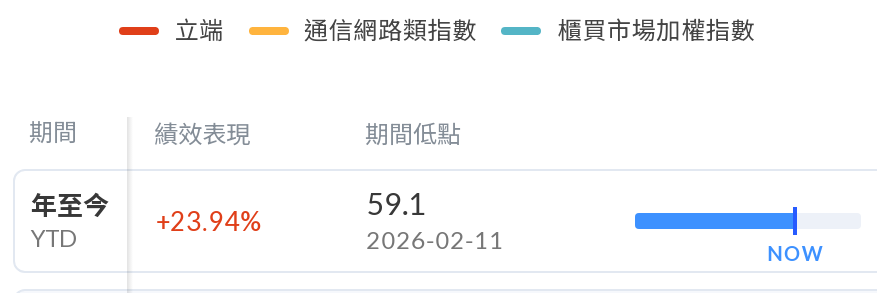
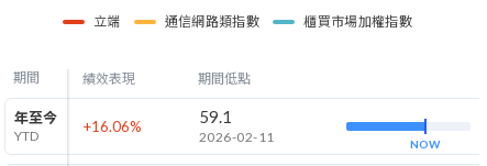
[31,188,262,236] 年至今 +23.94% -> [14,108,141,135] 年至今 +16.06%

